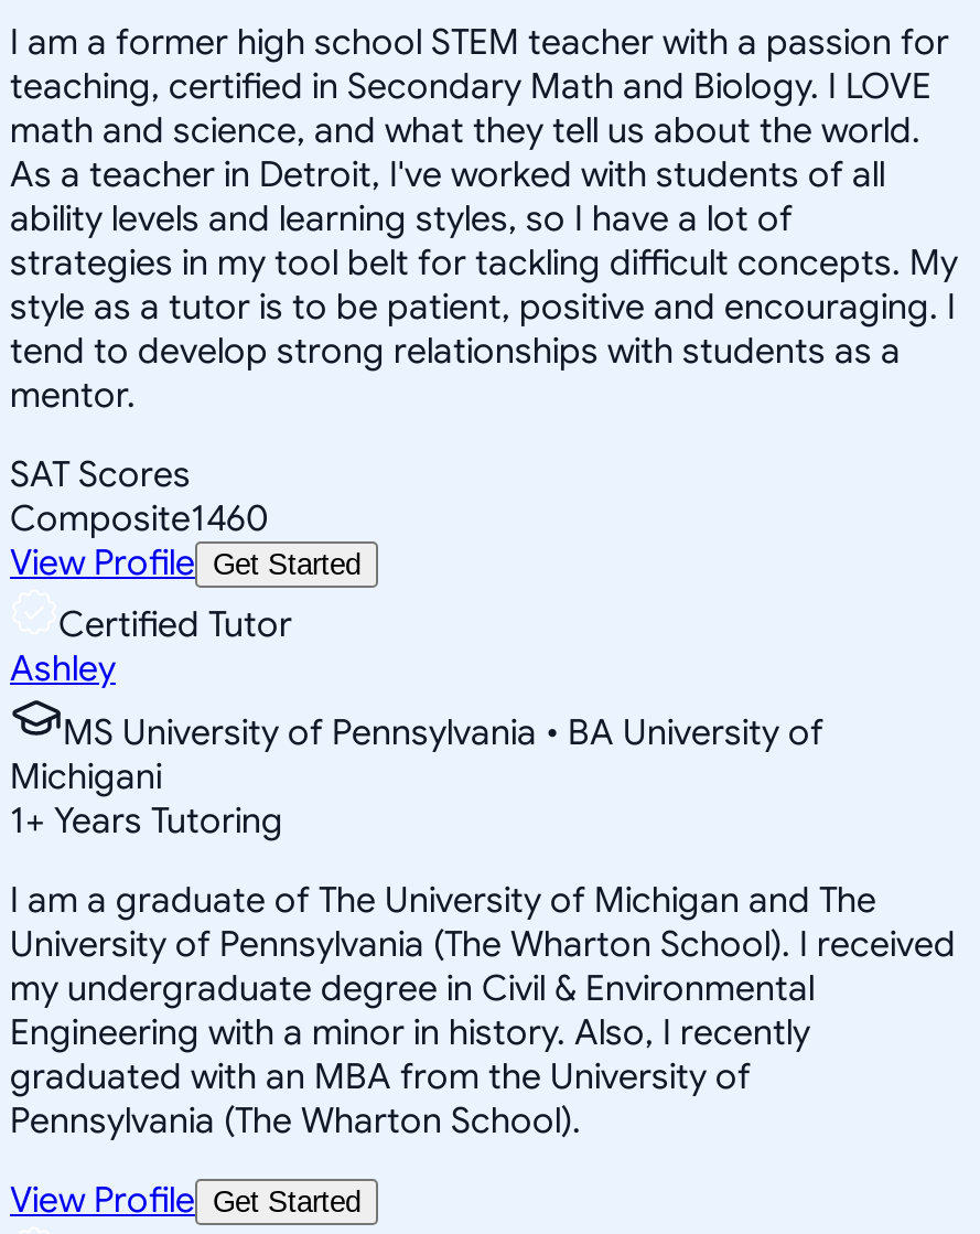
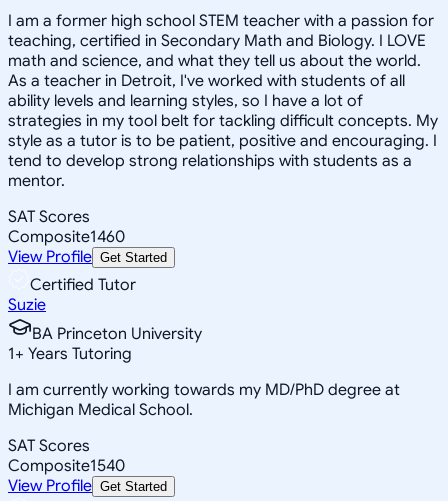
[10,646,823,799] Ashley | MS University of Pennsylvania • BA University of | Michigani -> [8,295,202,344] Suzie | BA Princeton University
[10,878,956,1143] I am a graduate of The University of Michigan and The | University of Pennsylvania (The Wharton School). I received | my undergraduate degree in Civil & Environmental | Engineering with a minor in history. Also, I recently | graduated with an MBA from the University of | Pennsylvania (The Wharton School). -> [8,380,400,476] I am currently working towards my MD/PhD degree at | Michigan Medical School. | SAT Scores | Composite1540

